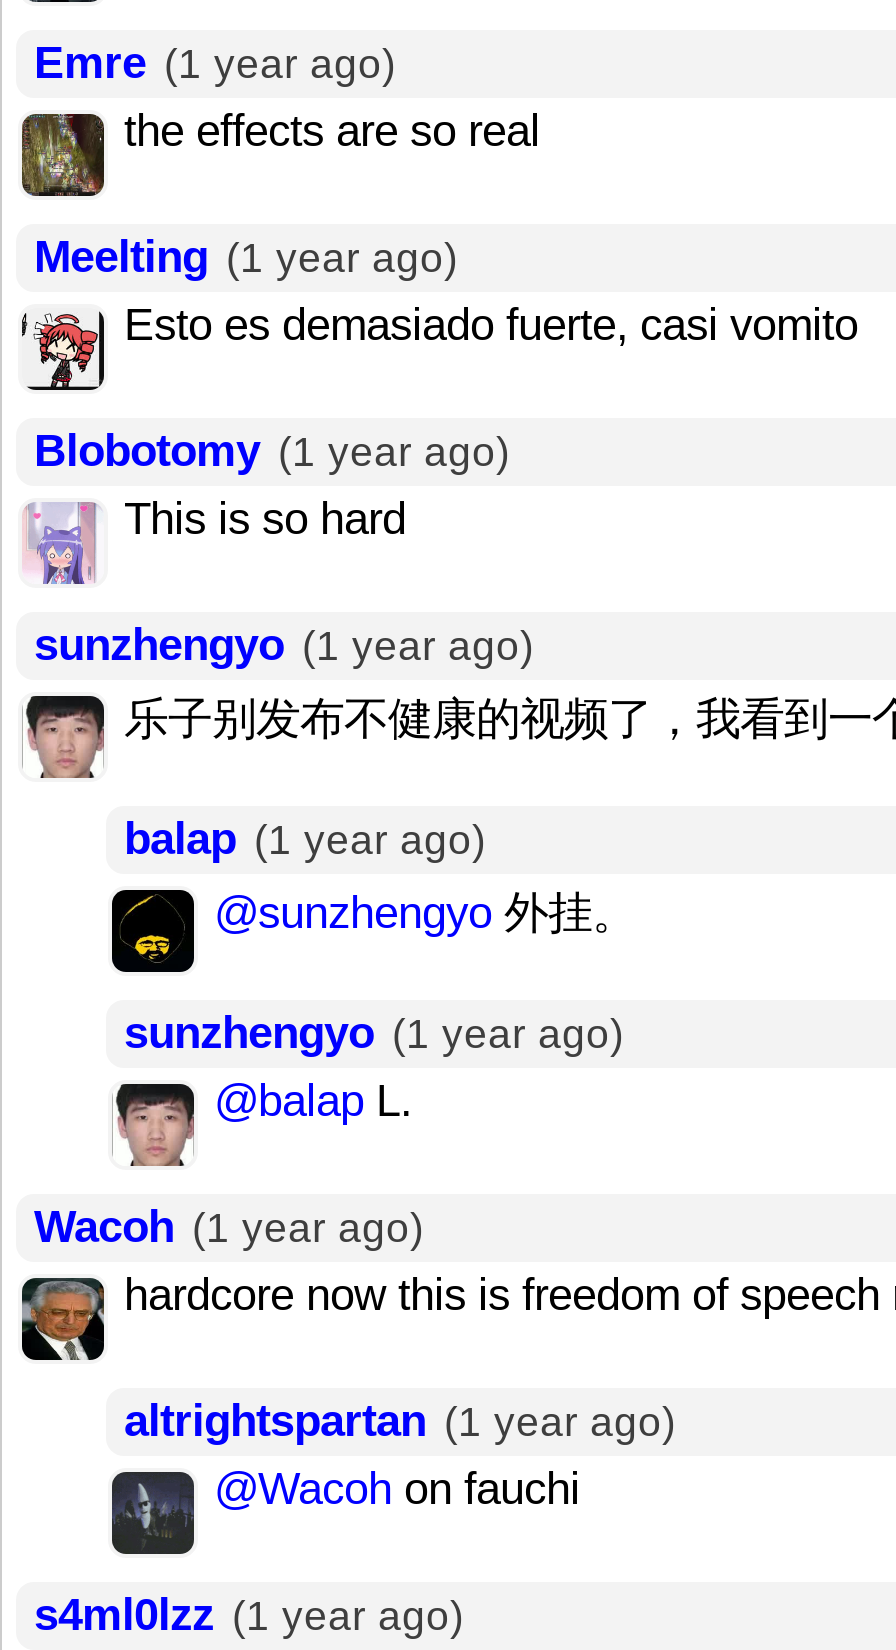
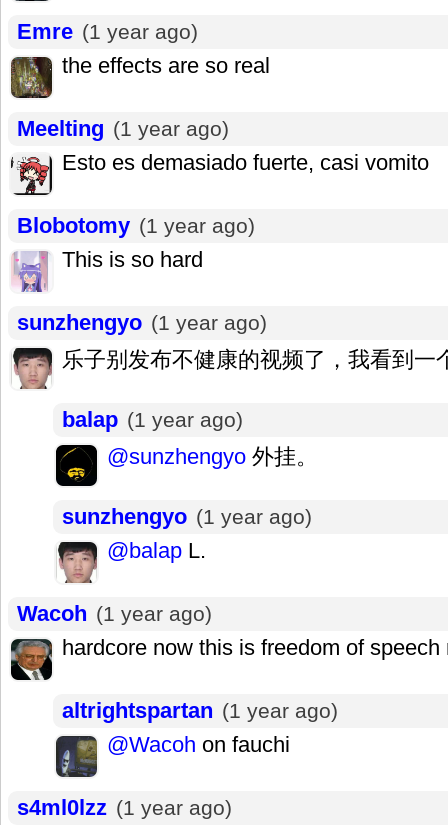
[112,1482,194,1552] [image] -> [56,740,97,777] [image]

